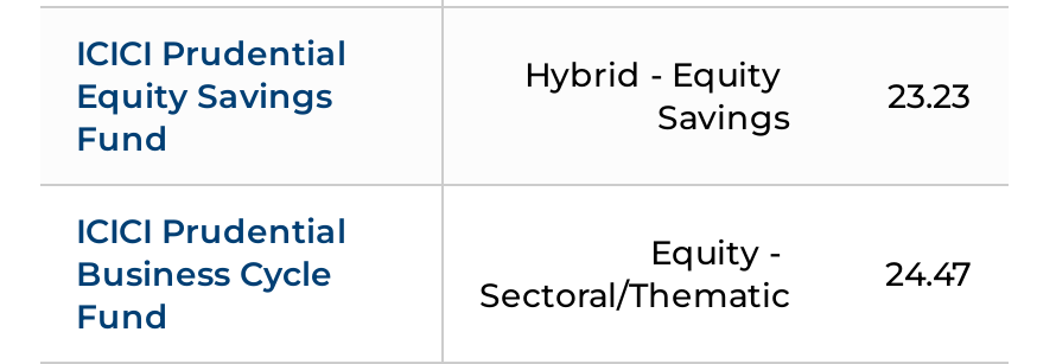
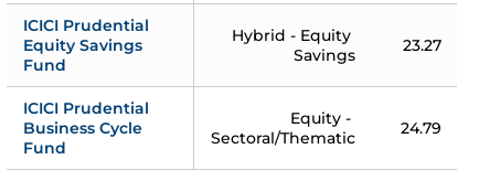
[888,76,971,118] 23.23 -> [403,36,441,56] 23.27
[885,253,971,296] 24.47 -> [401,119,441,138] 24.79

